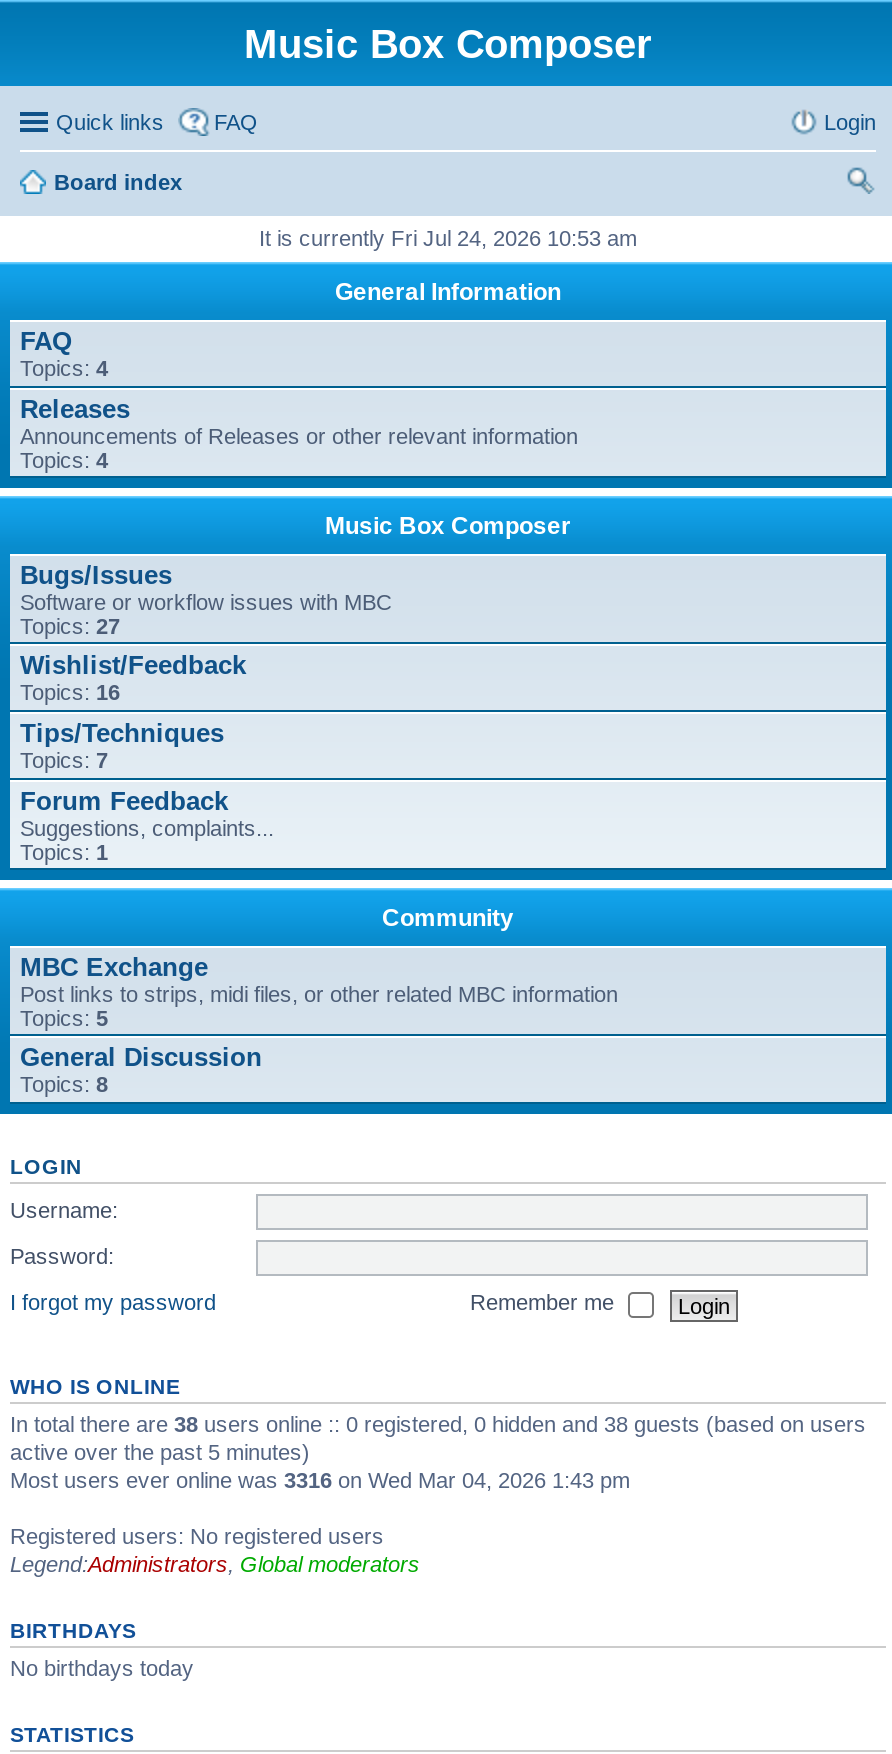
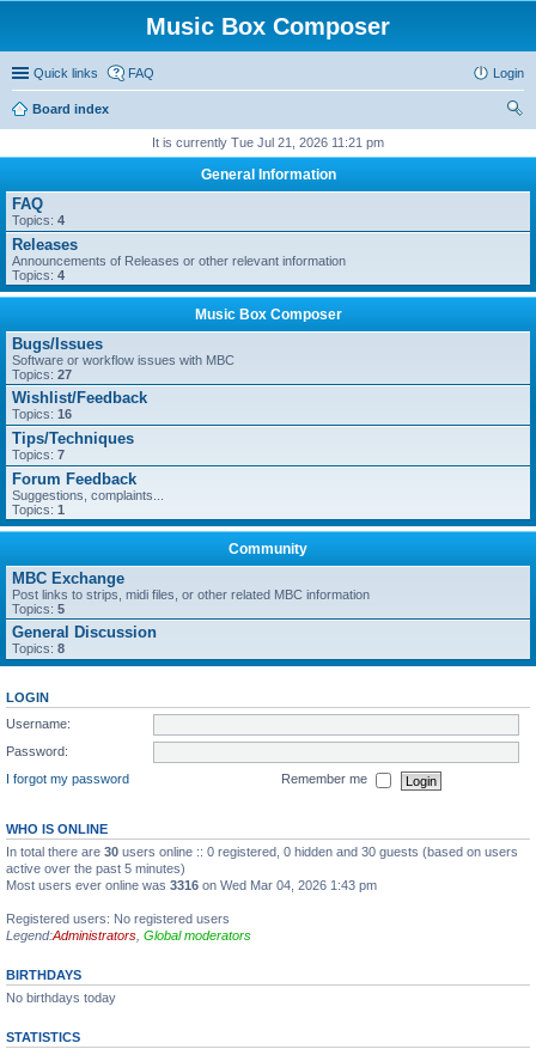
[259,226,637,250] It is currently Fri Jul 24, 2026 10:53 am -> [152,135,384,150] It is currently Tue Jul 21, 2026 11:21 pm
[10,1412,866,1436] In total there are 38 users online :: 0 registered, 0 hidden and 38 guests (based on users -> [6,844,518,859] In total there are 30 users online :: 0 registered, 0 hidden and 30 guests (based on users

